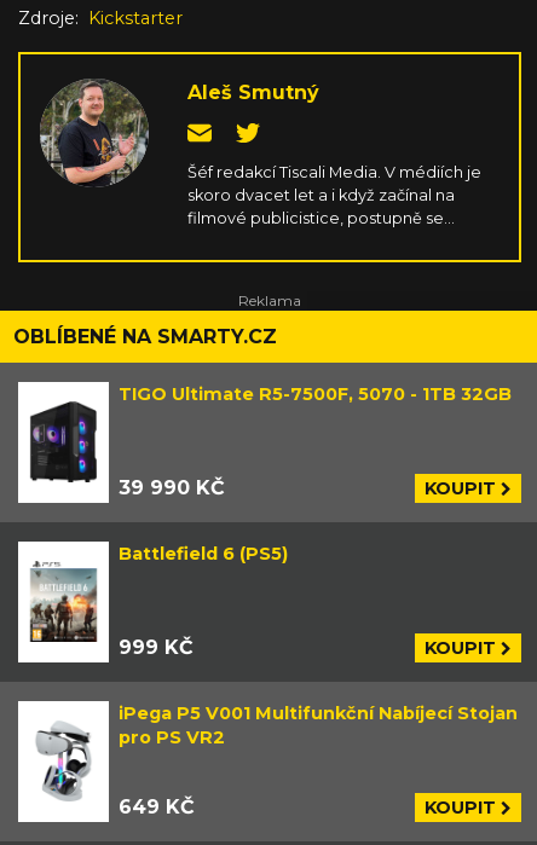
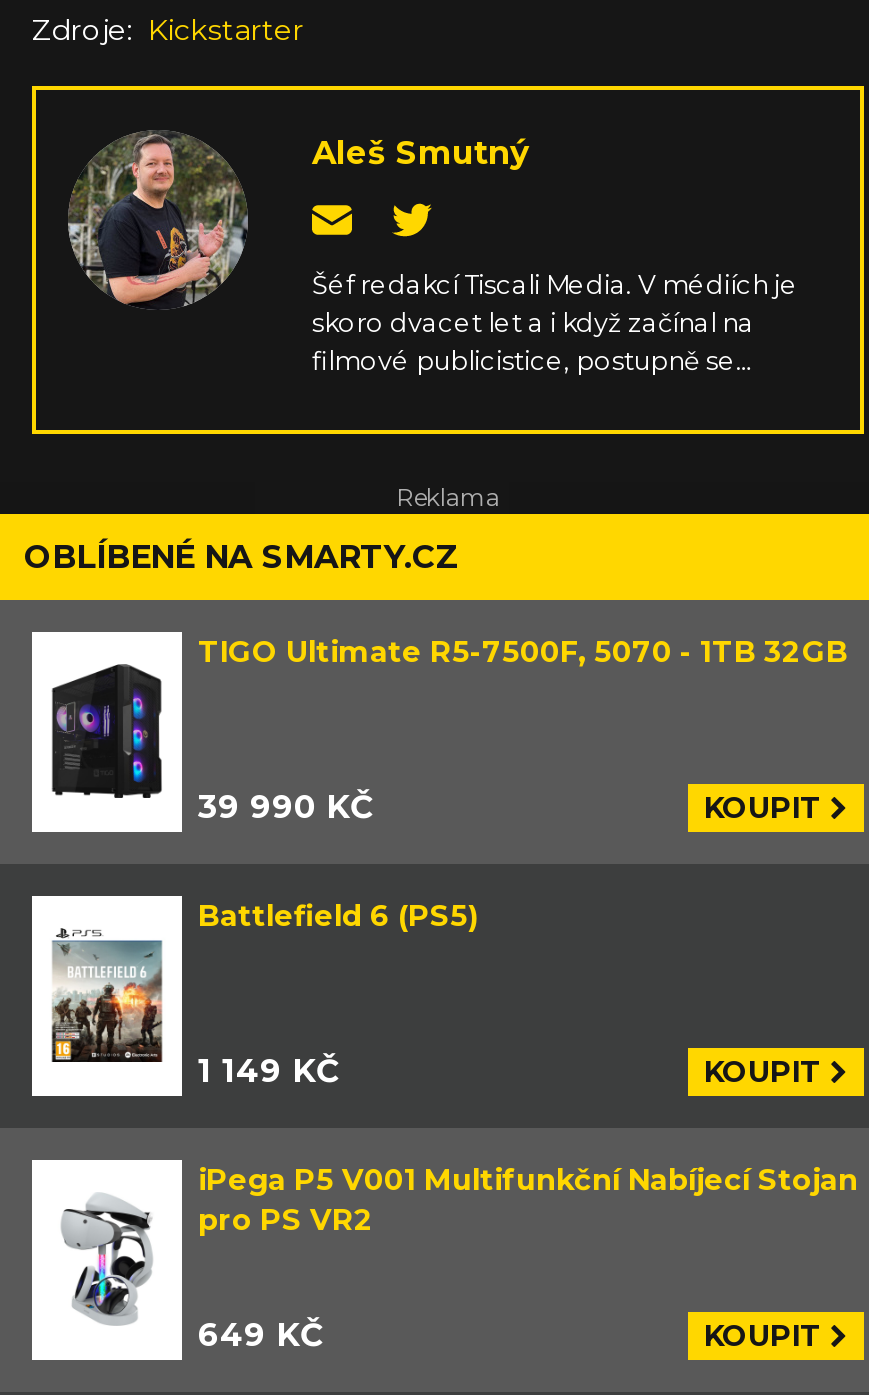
[119,636,194,659] 999 KČ -> [198,1052,340,1090] 1 149 KČ

